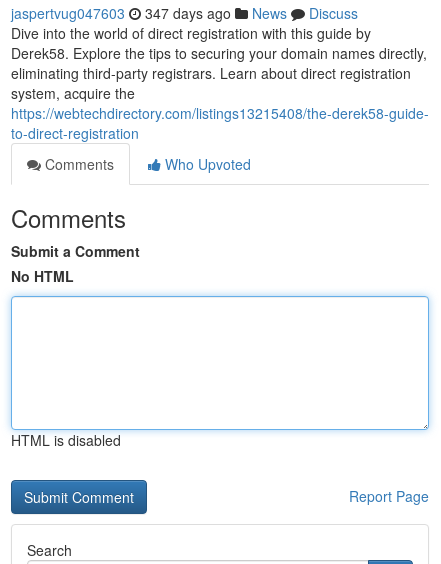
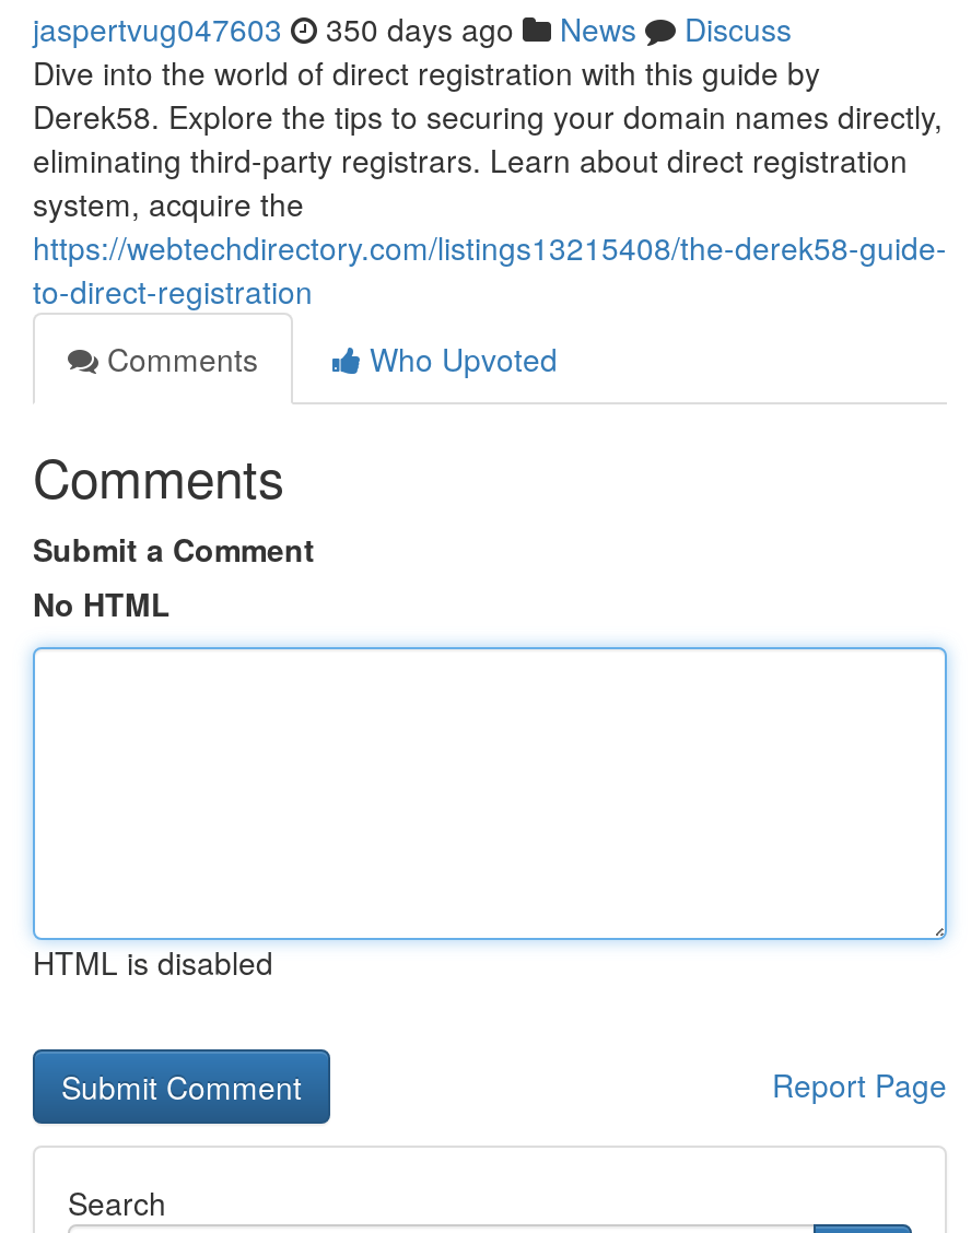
[11,3,358,23] jaspertvug047603 347 days ago News Discuss -> [33,7,792,50] jaspertvug047603 350 days ago News Discuss

